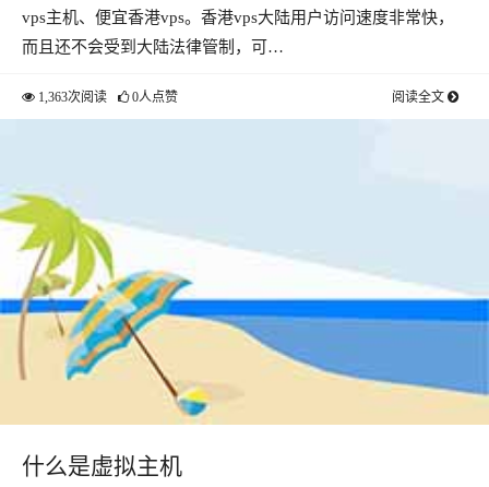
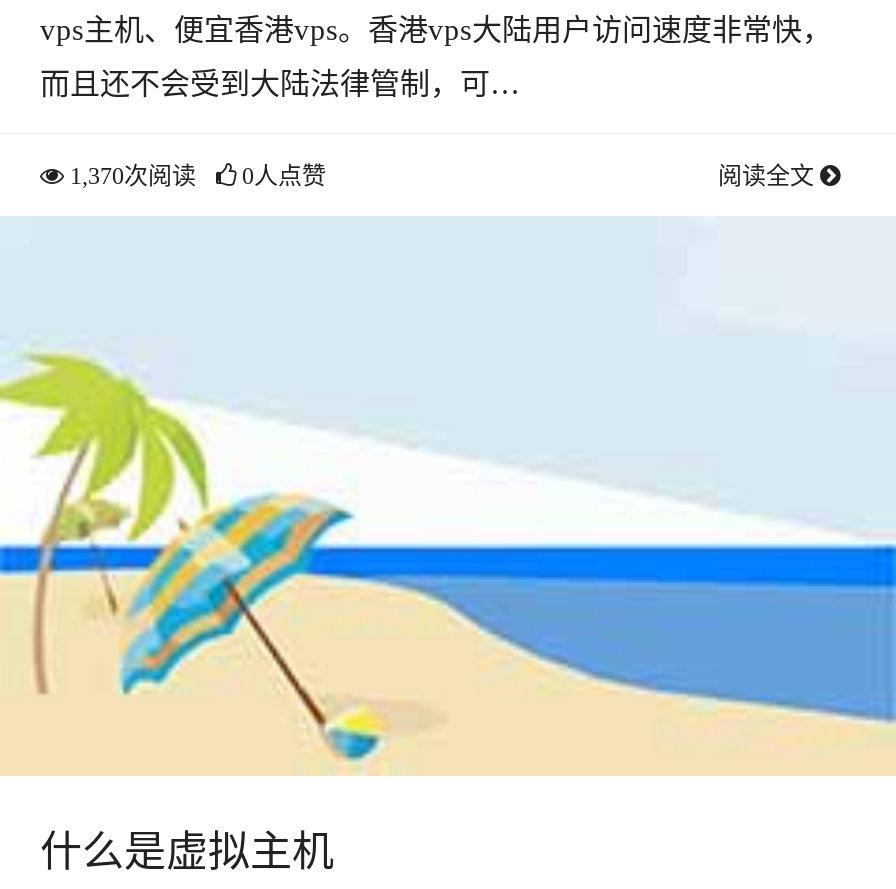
[35,90,178,105] 1,363次阅读 0人点赞 -> [64,162,326,190] 1,370次阅读 0人点赞

